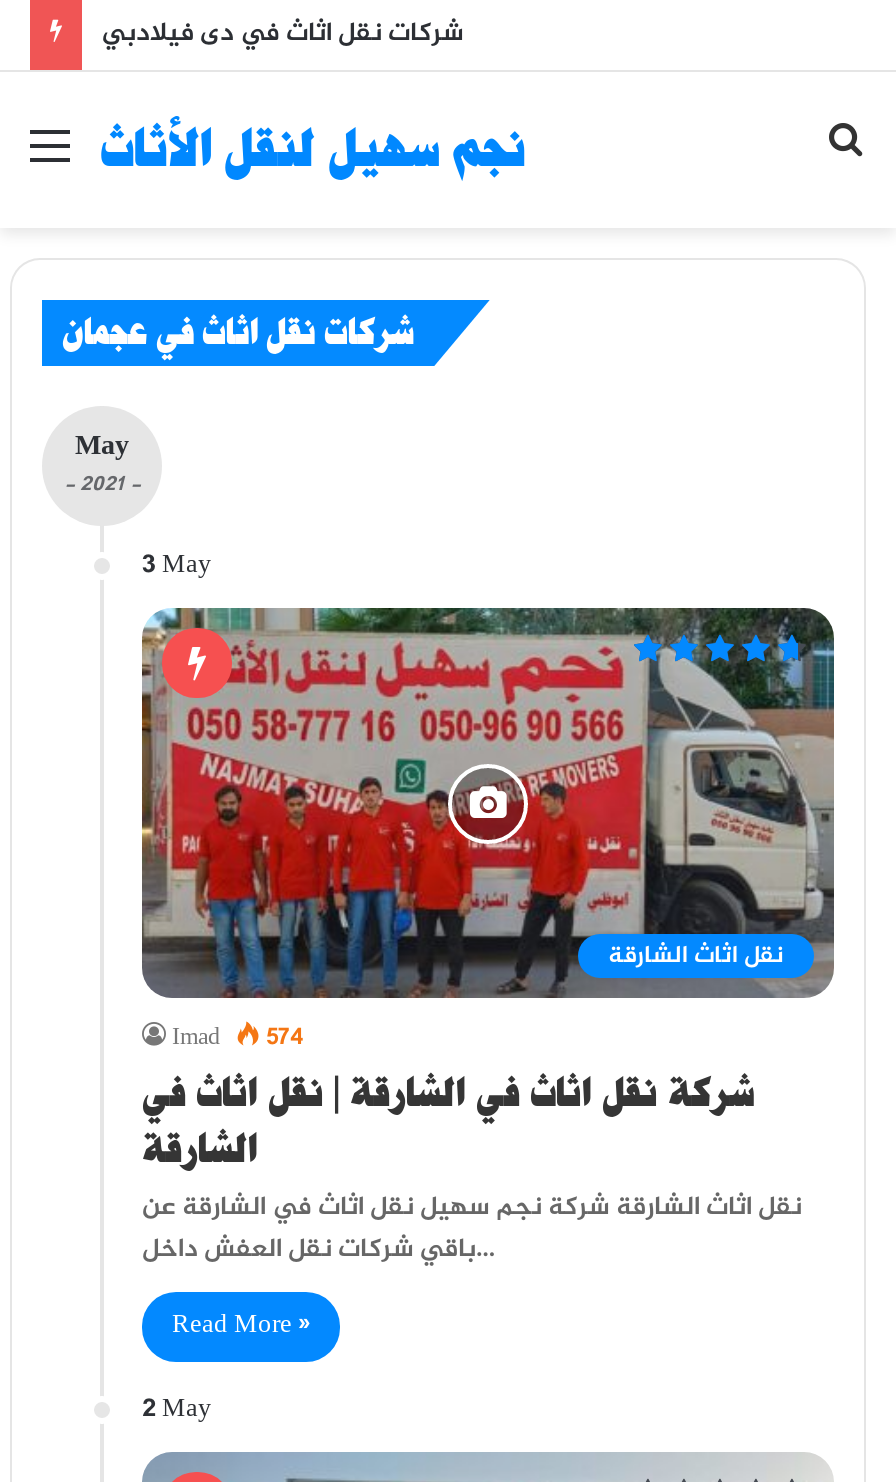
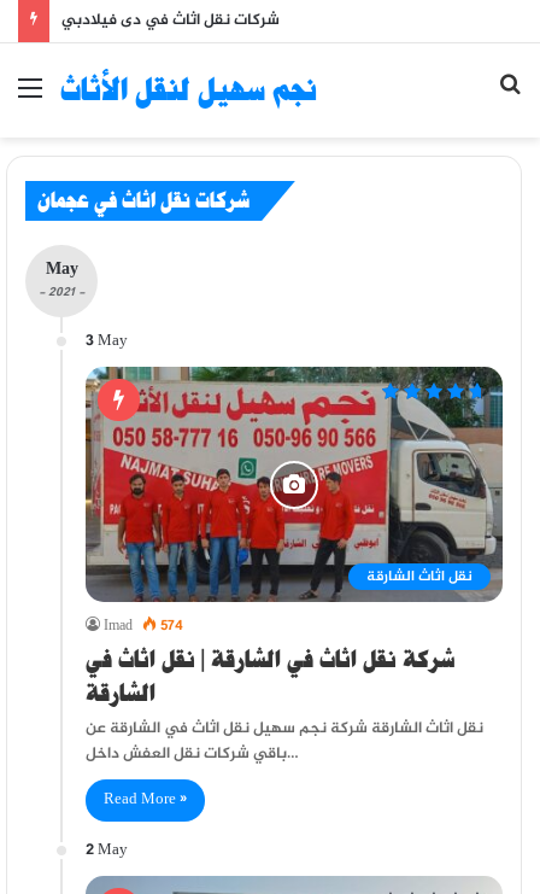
[102,12,448,56] شركات نقل اثاث في مردف دبي -> [61,7,280,34] شركات نقل اثاث في دى فيلادبي

